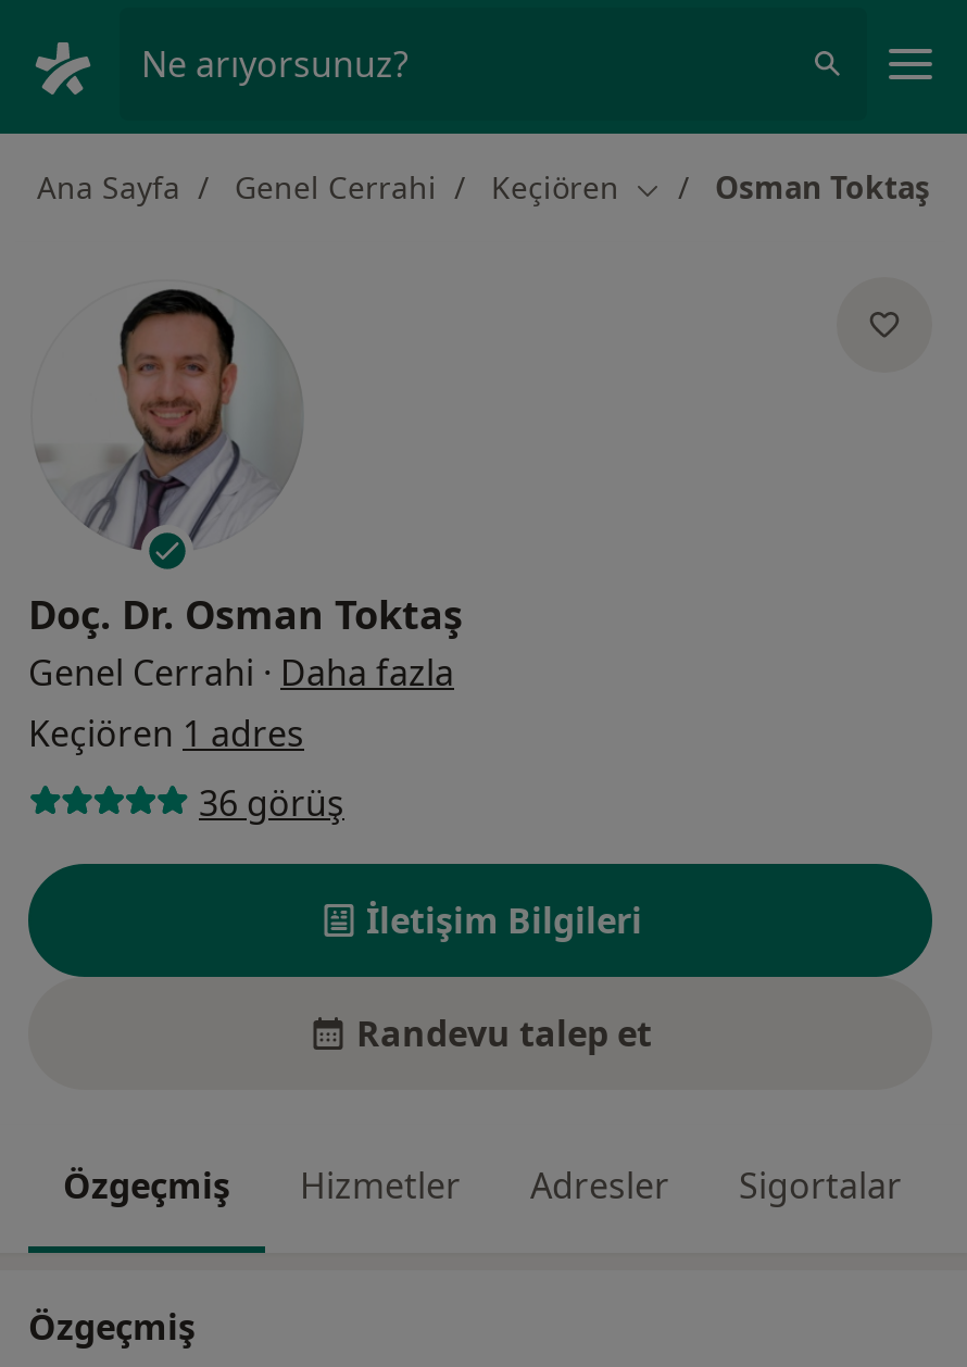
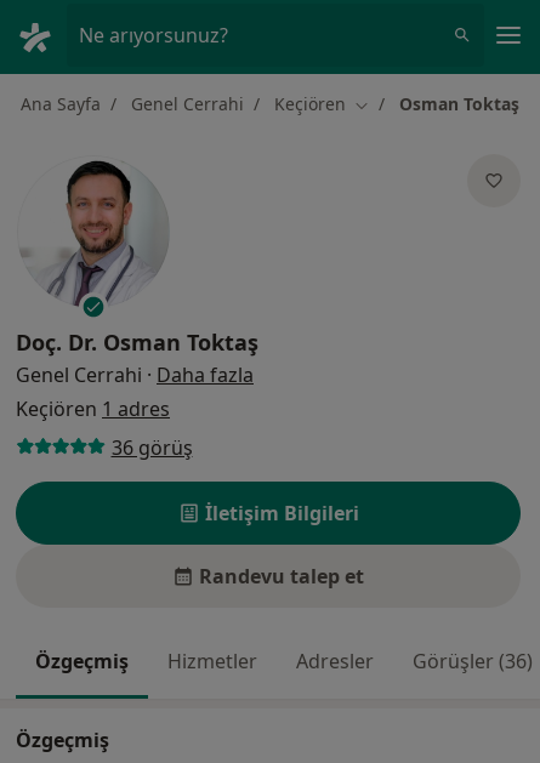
[739,1162,902,1210] Sigortalar -> [413,648,533,675] Görüşler (36)

